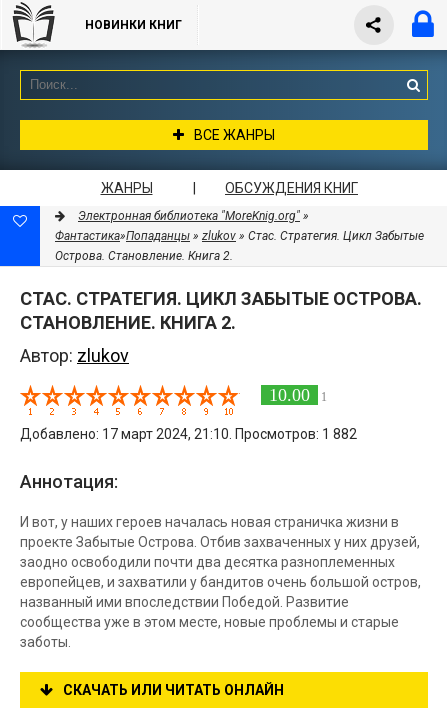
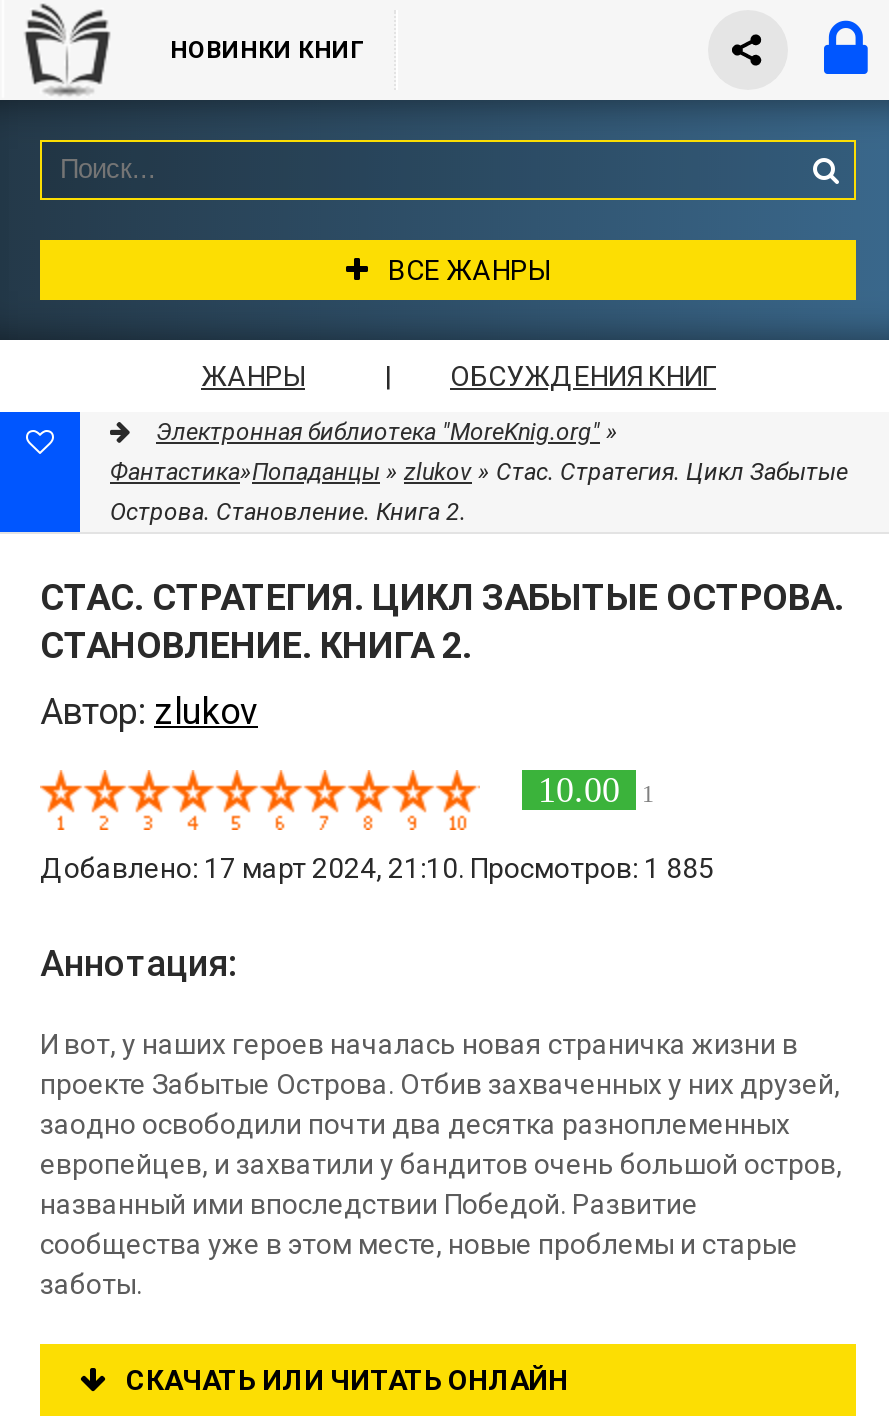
[20,426,357,442] Добавлено: 17 март 2024, 21:10. Просмотров: 1 882 -> [40,852,714,884] Добавлено: 17 март 2024, 21:10. Просмотров: 1 885

